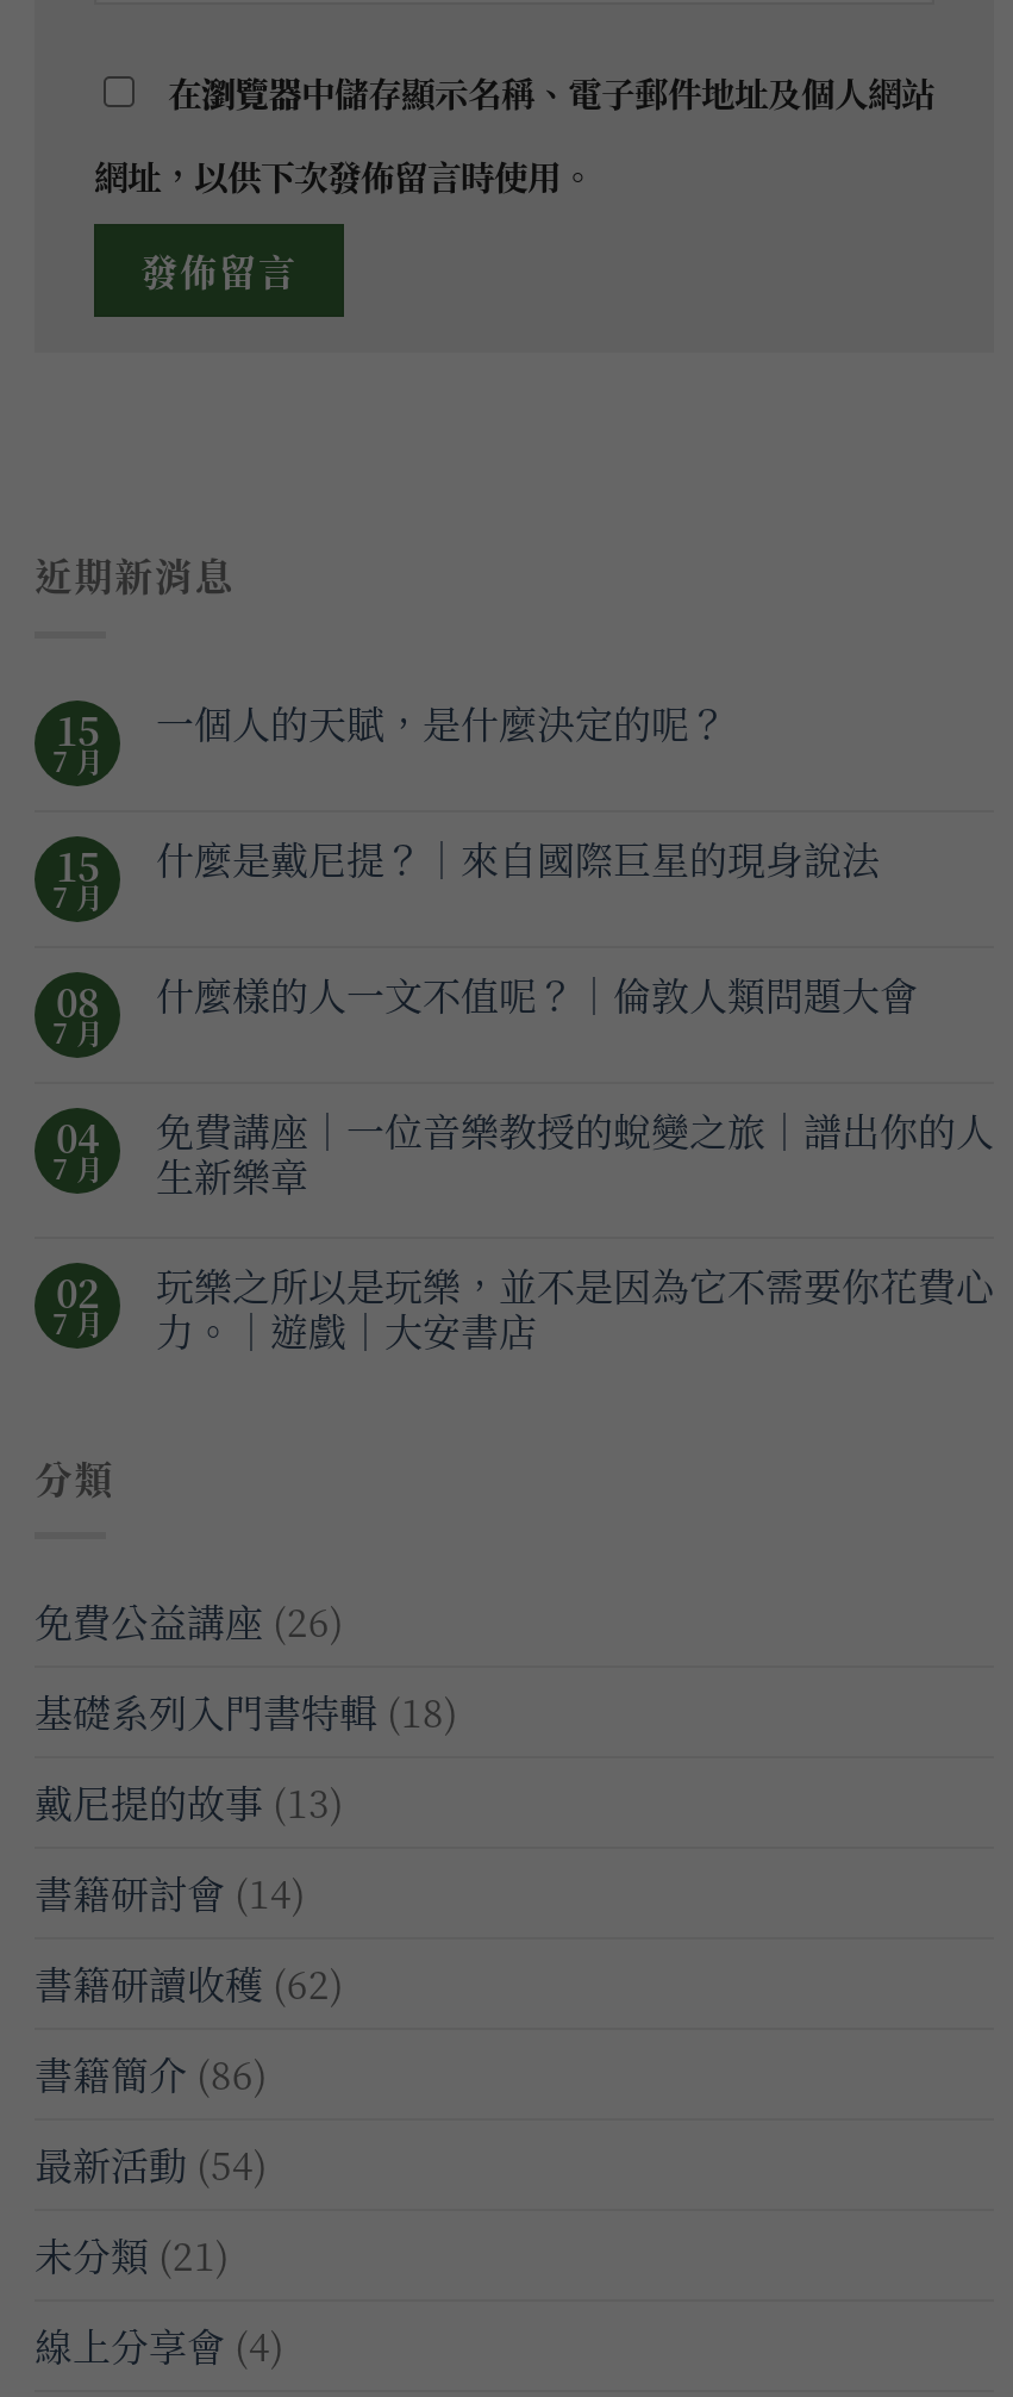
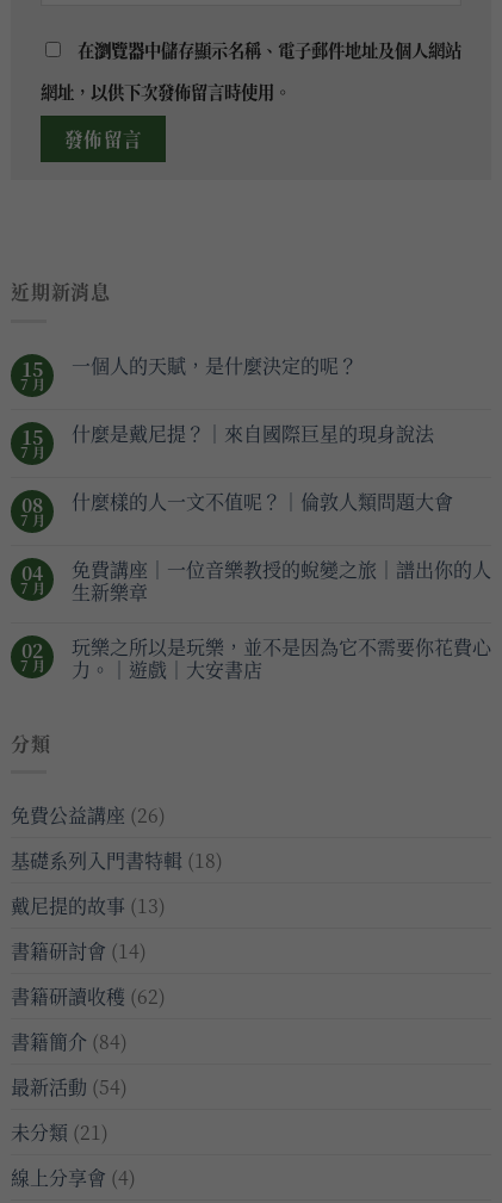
[35,2047,268,2102] 書籍簡介(86) -> [11,1028,128,1056] 書籍簡介(84)

